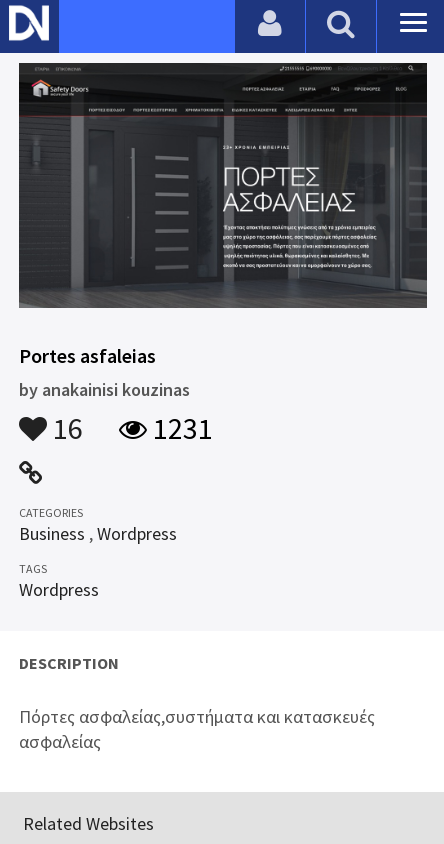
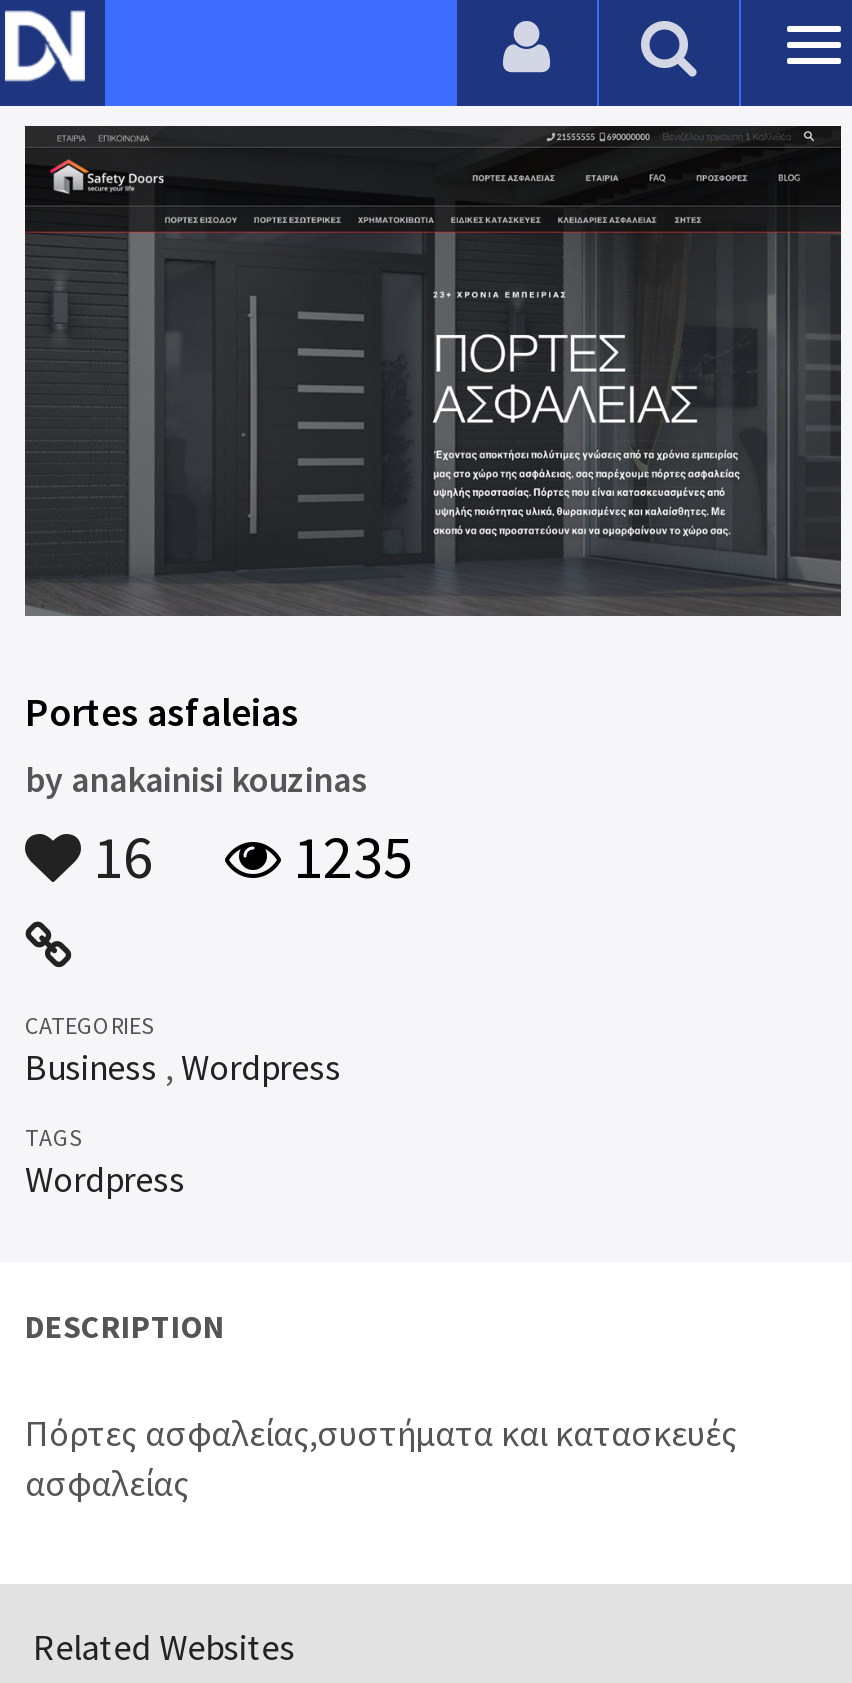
[47,409,213,447] 16 1231 -> [81,818,413,894] 16 1235

